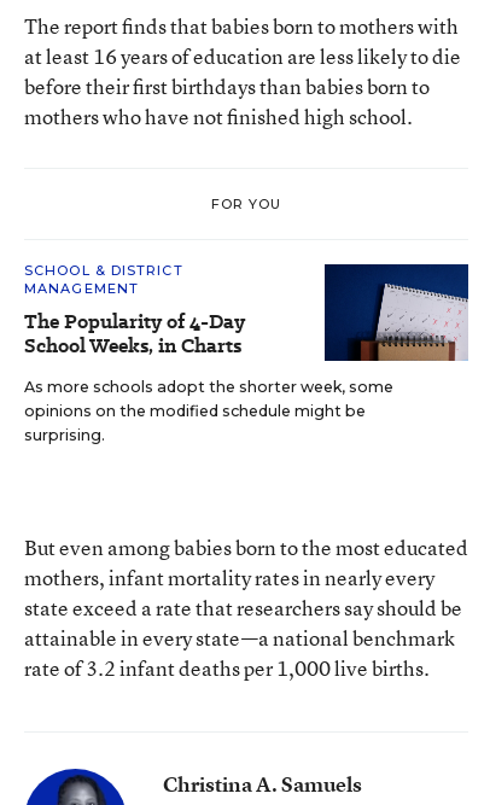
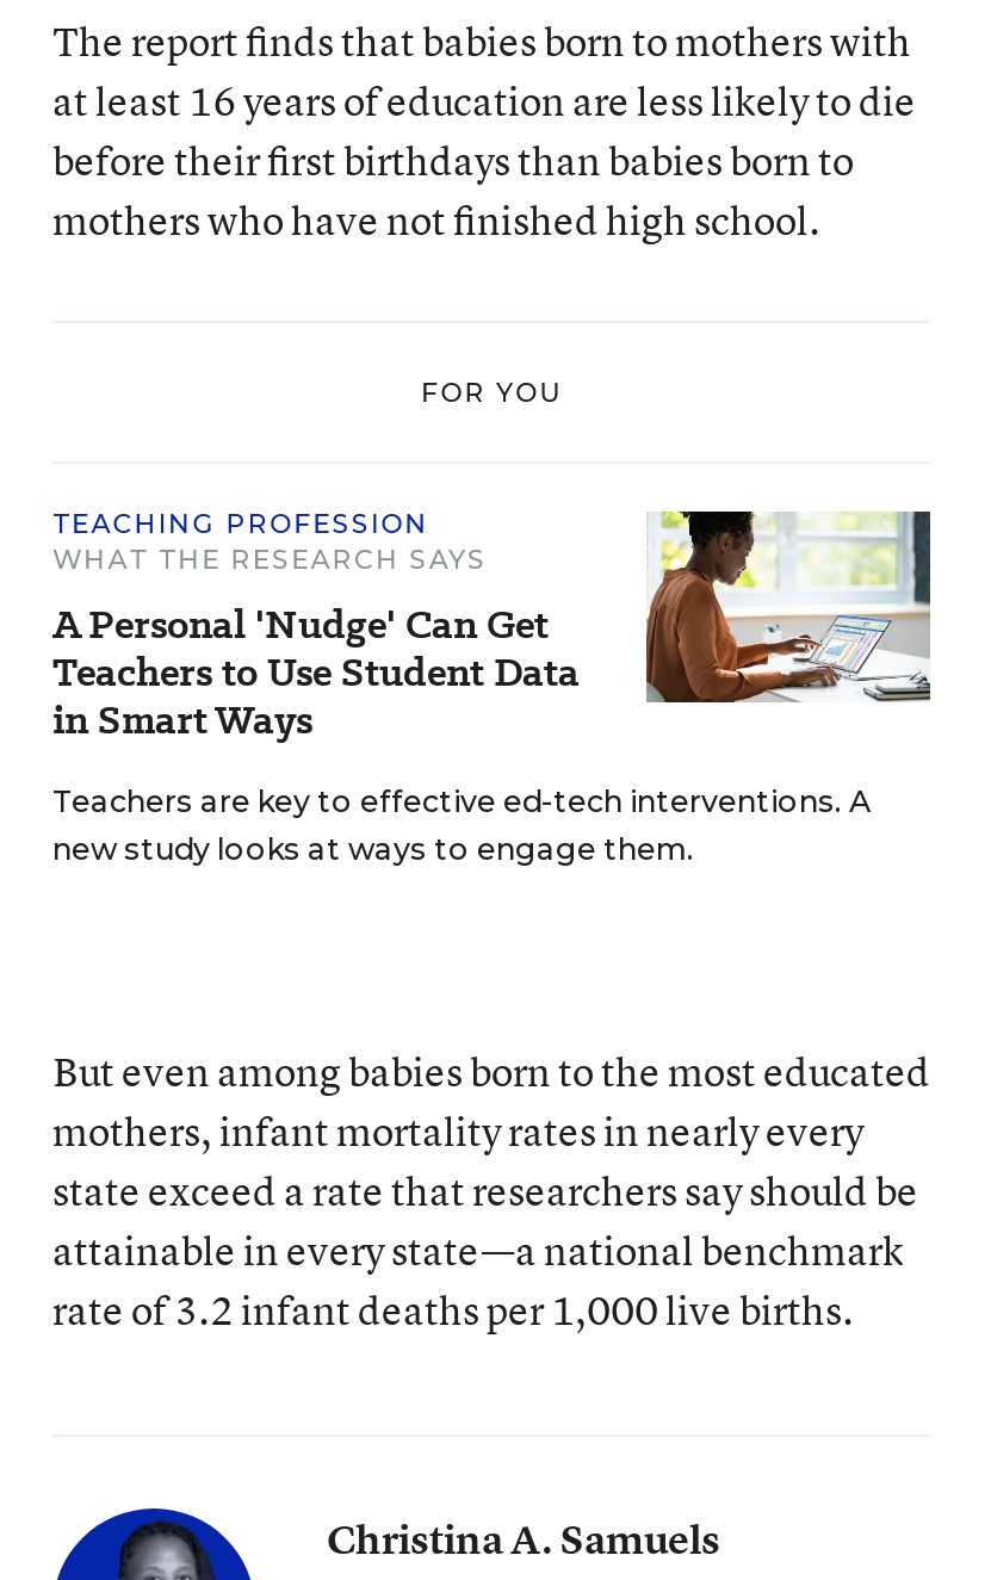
[24,262,245,360] SCHOOL & DISTRICT | MANAGEMENT | The Popularity of 4-Day | School Weeks, in Charts -> [52,507,580,748] TEACHING PROFESSION | WHAT THE RESEARCH SAYS | A Personal 'Nudge' Can Get | Teachers to Use Student Data | in Smart Ways
[24,263,468,444] [image] | As more schools adopt the shorter week, some | opinions on the modified schedule might be | surprising. -> [52,509,930,867] [image] | Teachers are key to effective ed-tech interventions. A | new study looks at ways to engage them.

